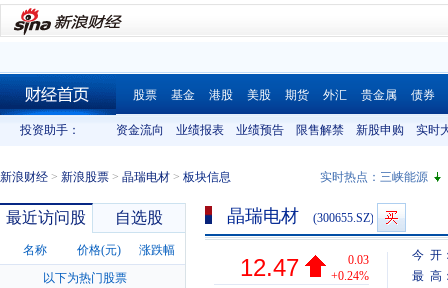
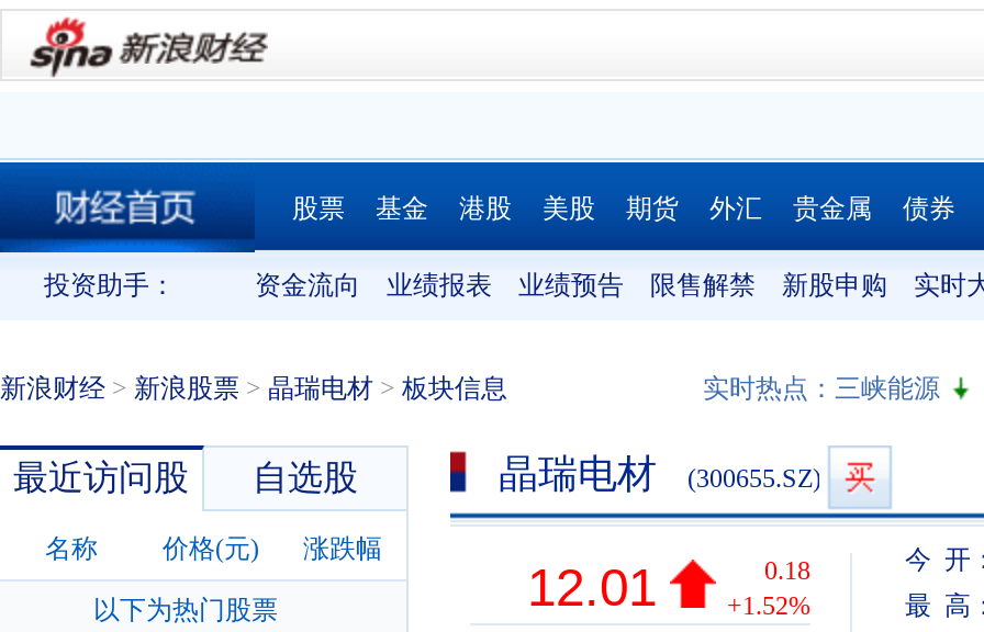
[240,254,299,281] 12.47 -> [527,557,657,617] 12.01
[348,253,369,267] 0.03 -> [764,555,810,586] 0.18
[331,269,369,283] +0.24% -> [727,590,810,621] +1.52%

